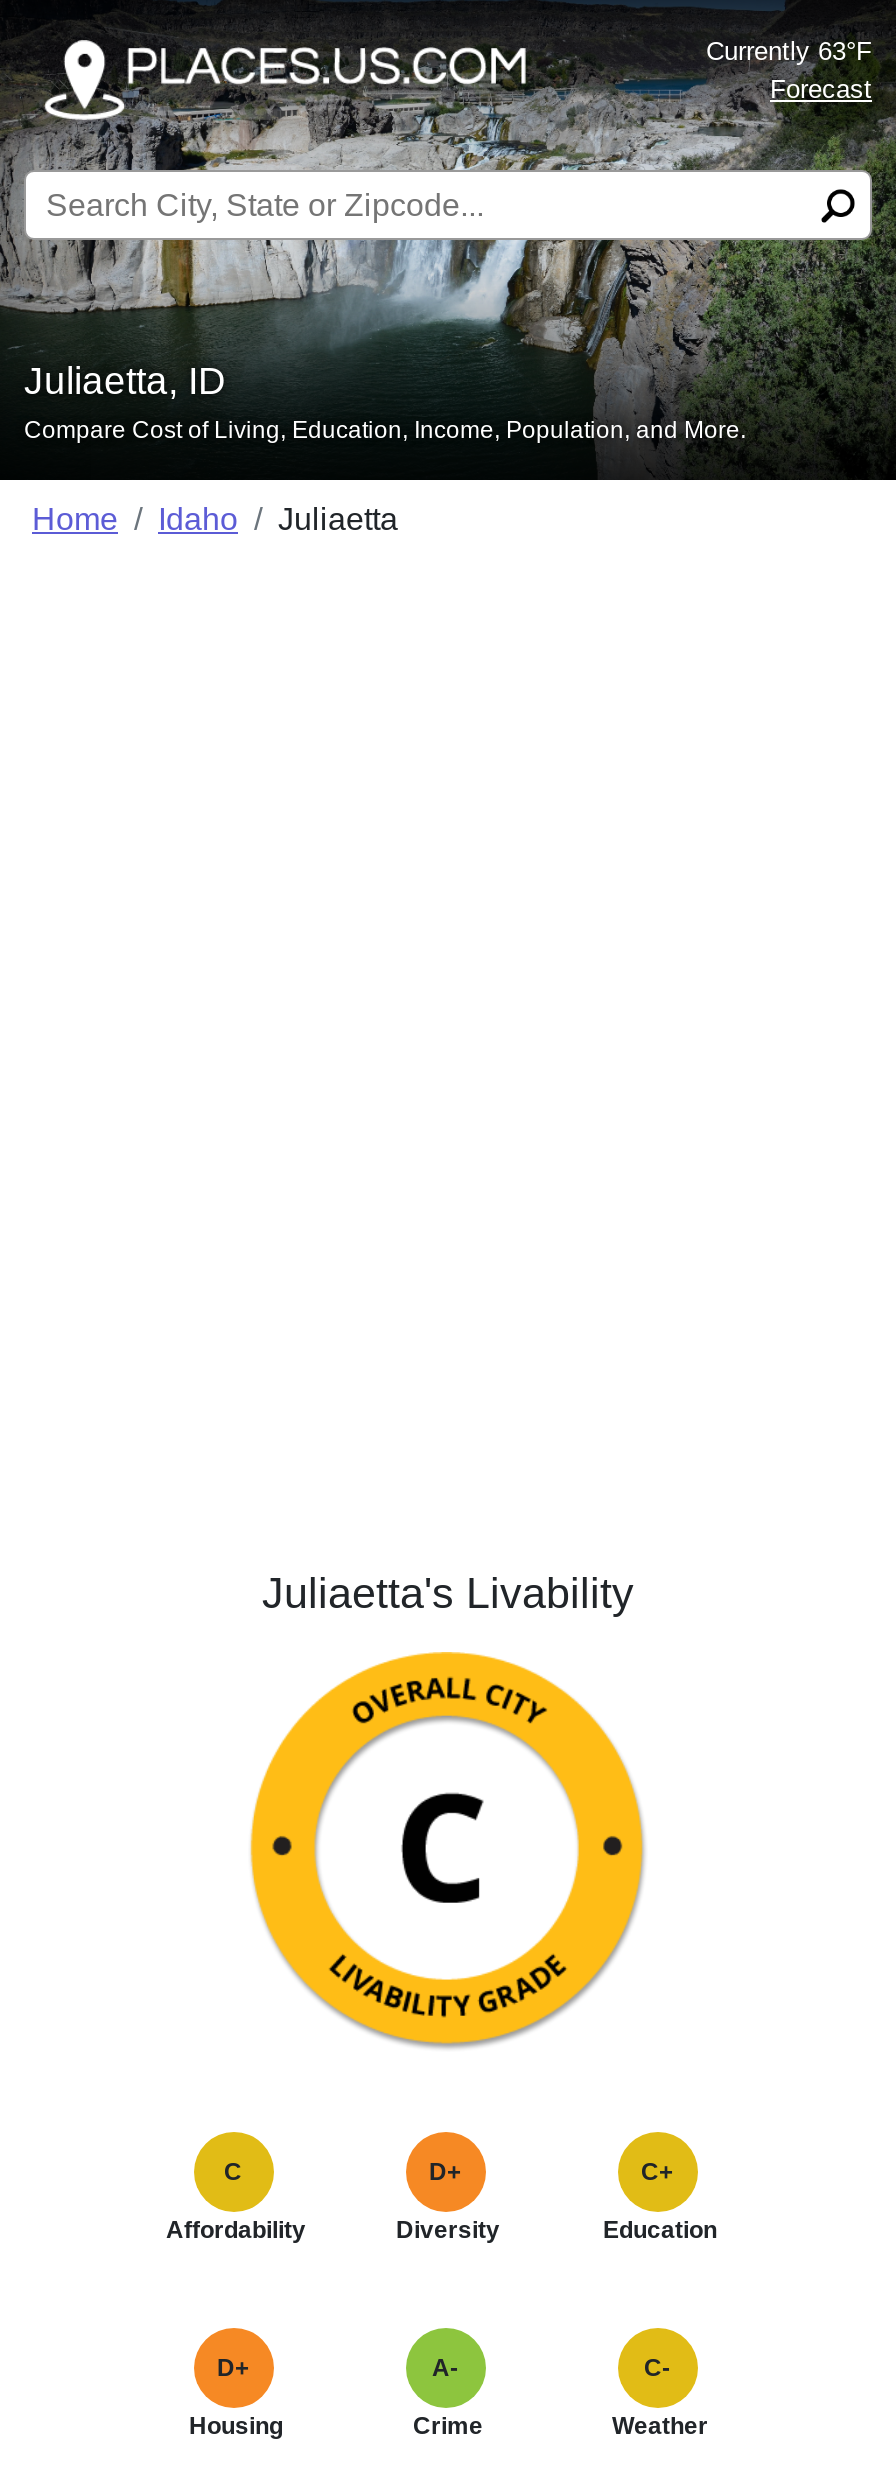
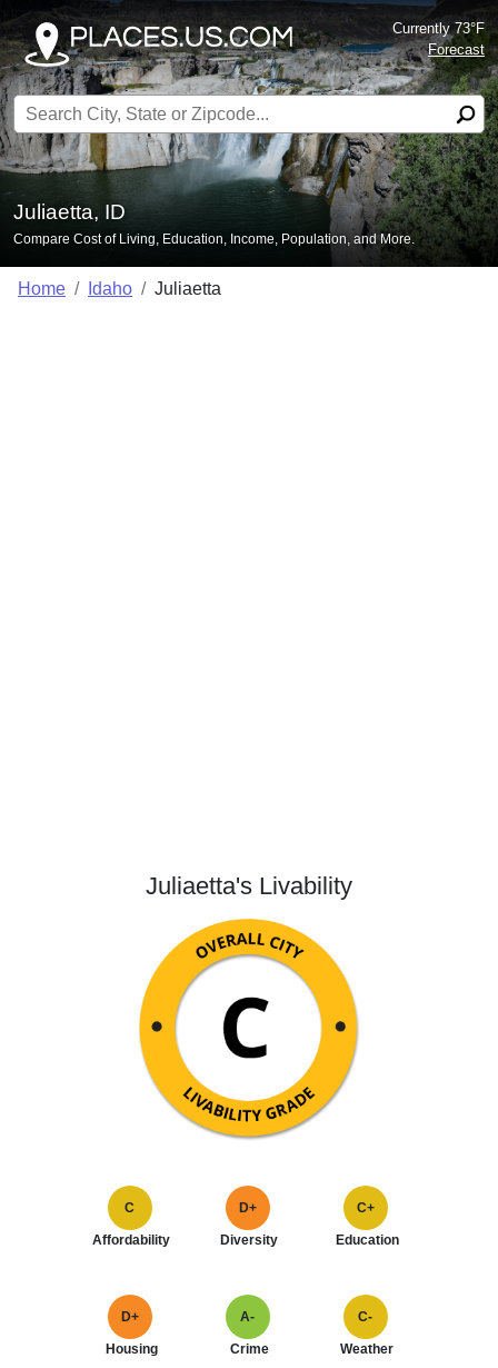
[706,36,872,66] Currently 63°F -> [392,20,485,37] Currently 73°F

